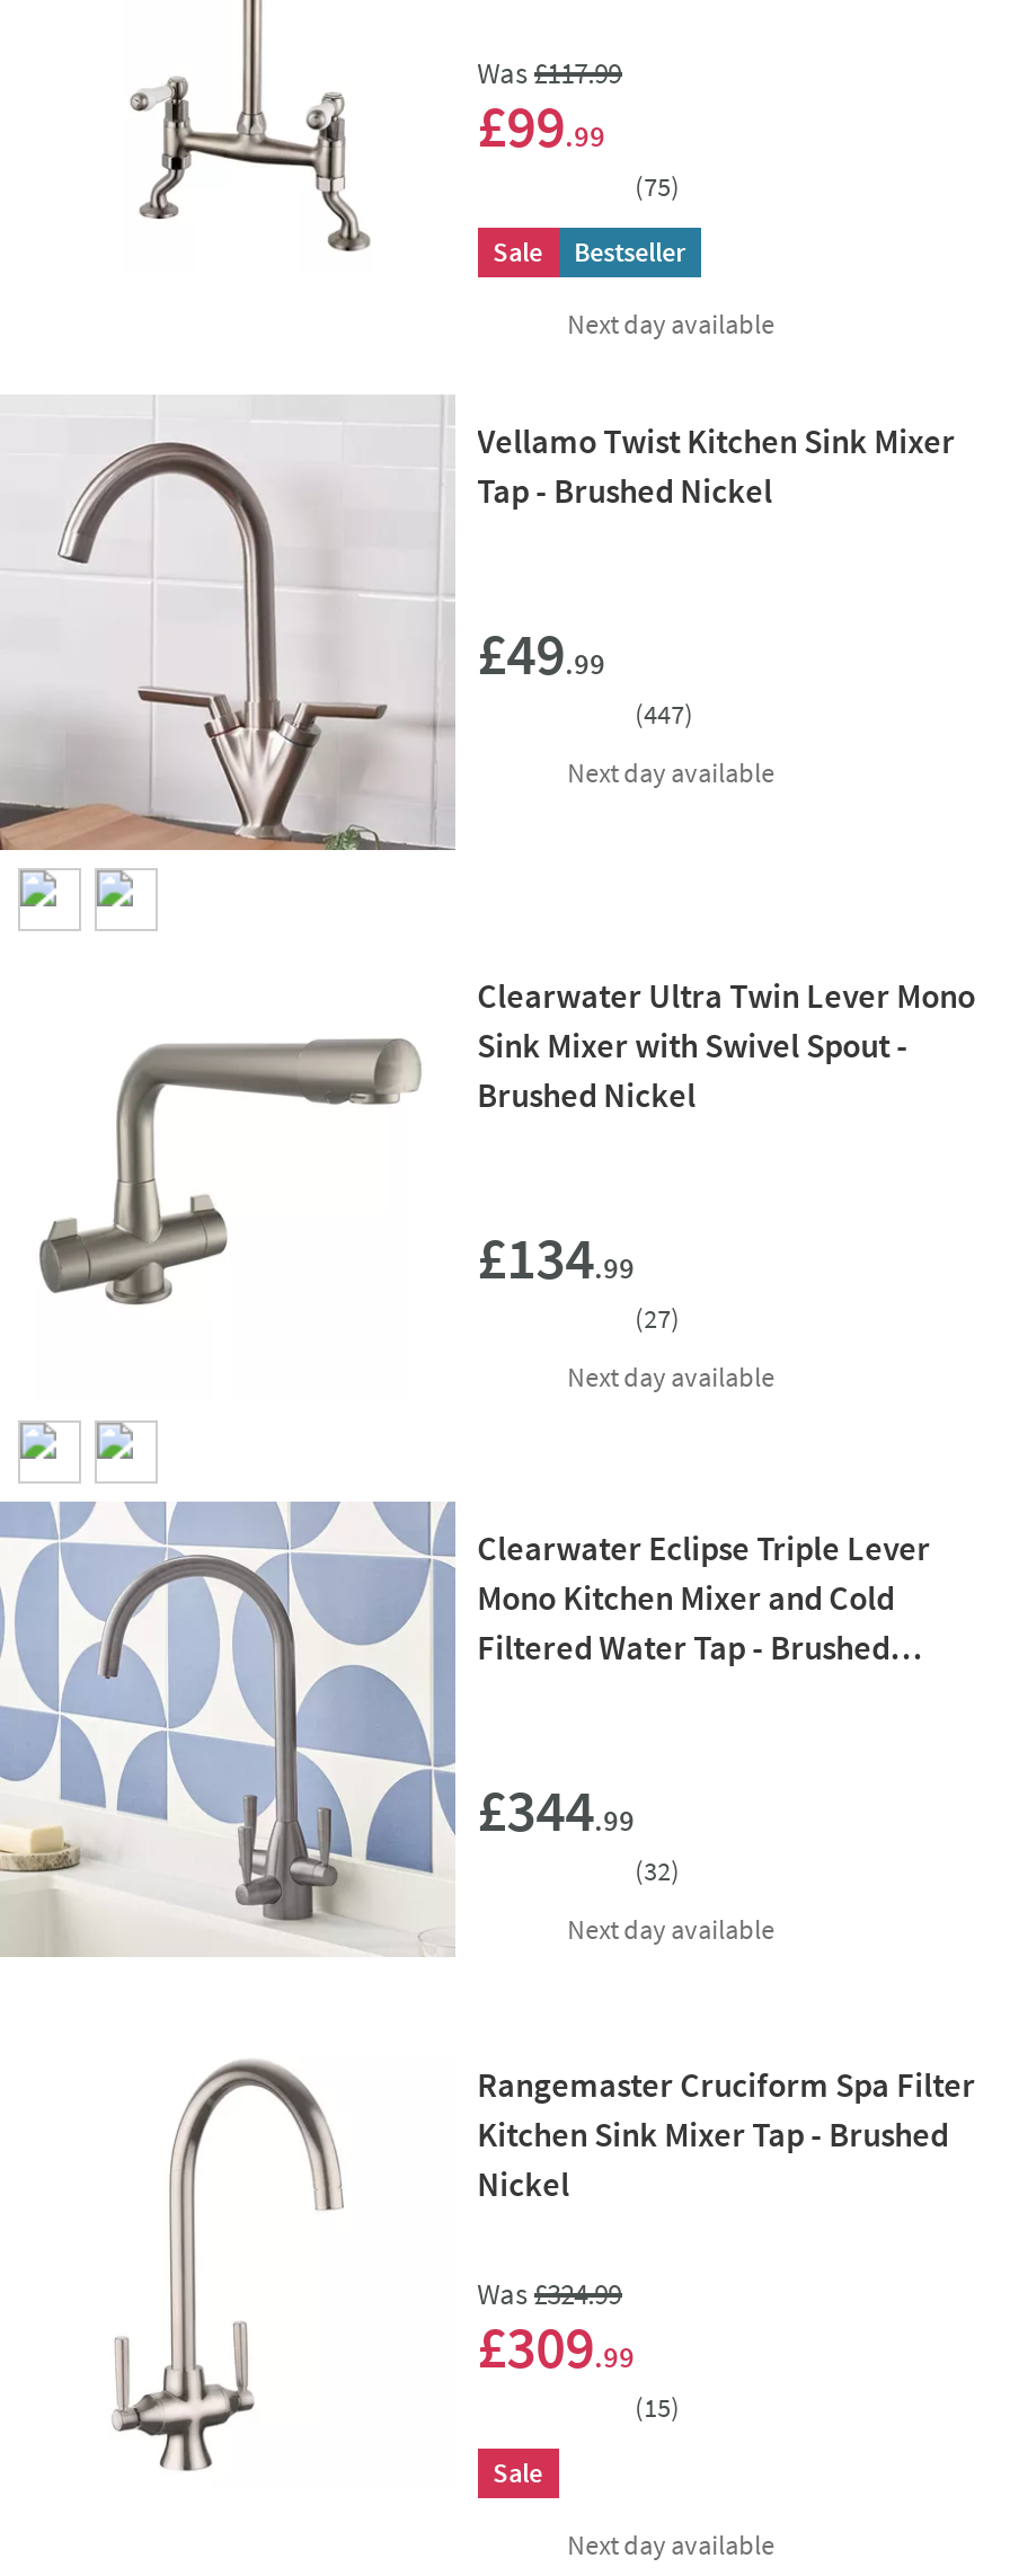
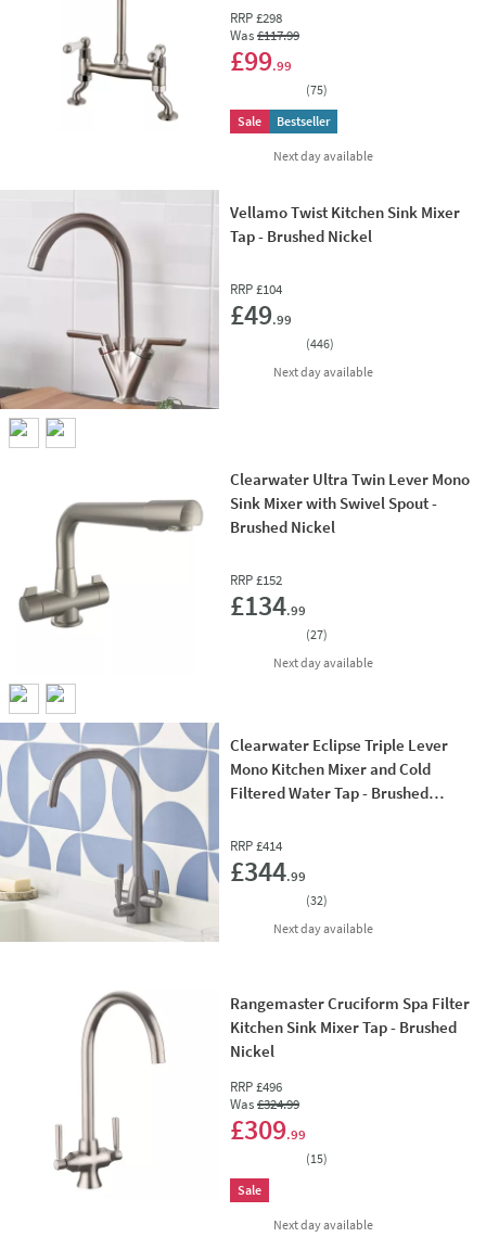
none -> [230,9,282,27] RRP £298
none -> [230,280,282,298] RRP £104
[635,697,693,731] (447) -> [305,335,334,352] (446)
none -> [230,570,282,589] RRP £152
none -> [230,837,282,855] RRP £414
none -> [230,1077,282,1096] RRP £496

